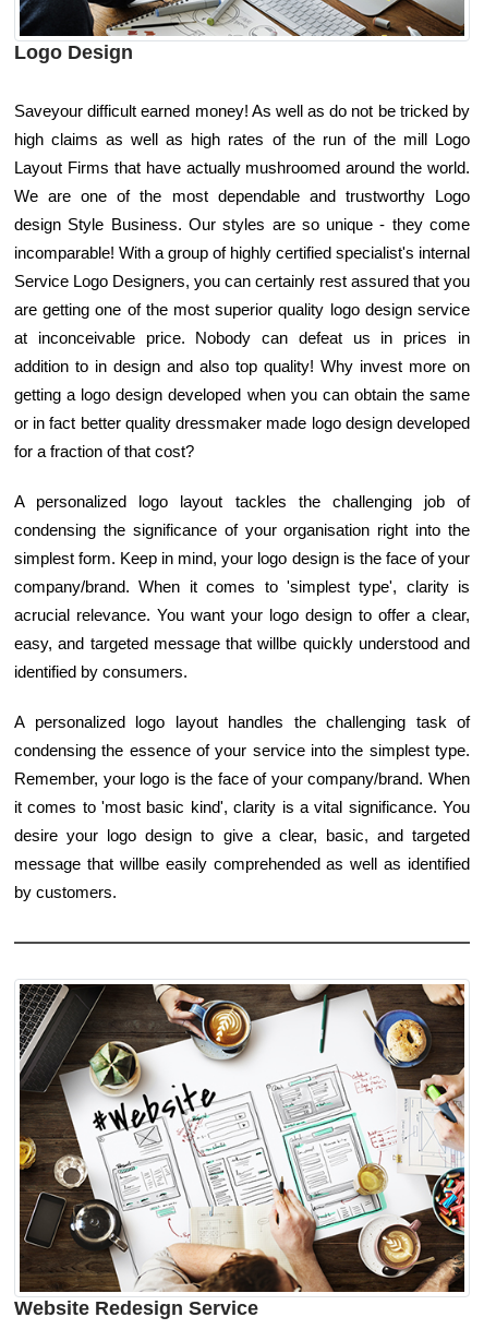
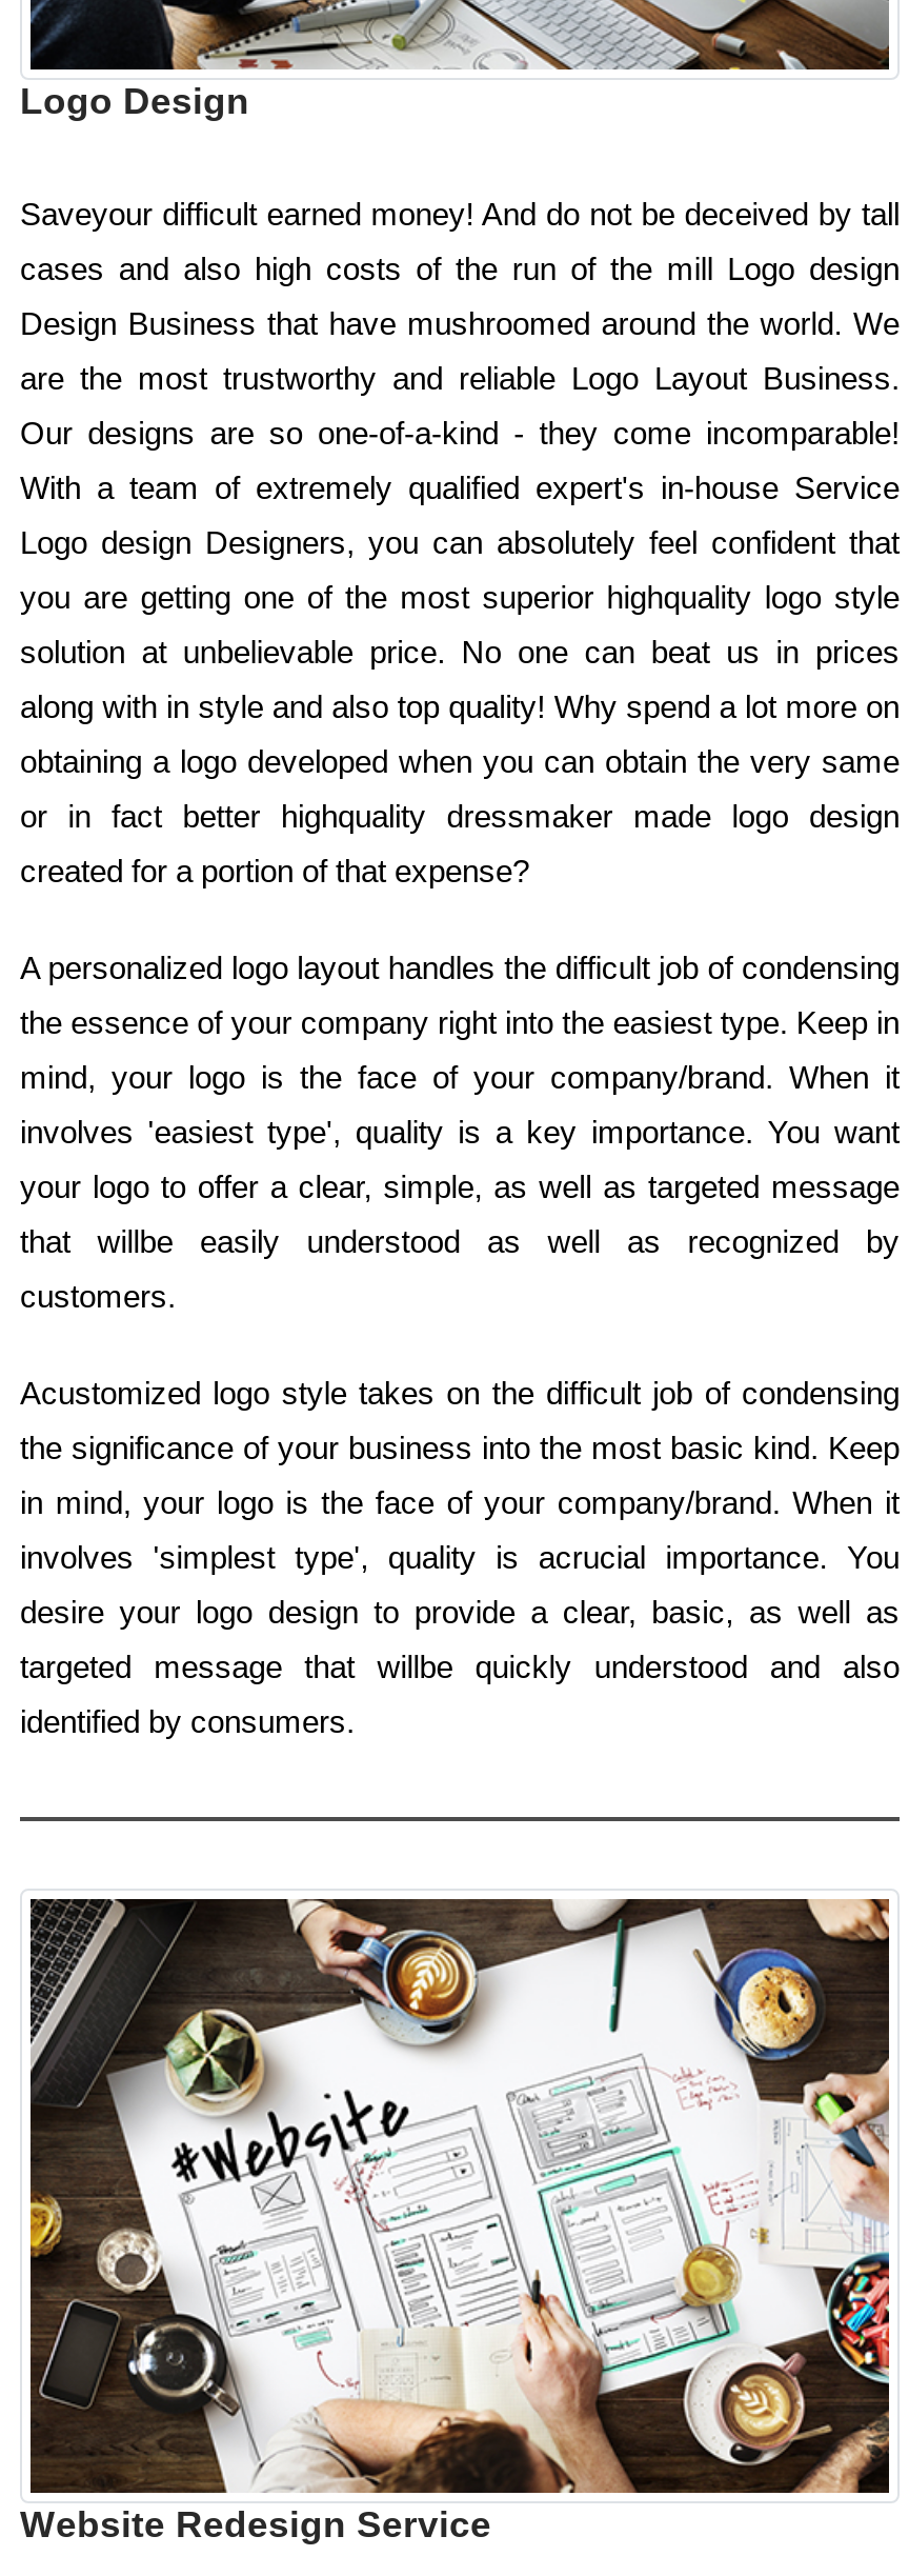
[14,101,470,652] Saveyour difficult earned money! As well as do not be tricked by | high claims as well as high rates of the run of the mill Logo | Layout Firms that have actually mushroomed around the world. | We are one of the most dependable and trustworthy Logo | design Style Business. Our styles are so unique - they come | incomparable! With a group of highly certified specialist's internal | Service Logo Designers, you can certainly rest assured that you | are getting one of the most superior quality logo design service | at inconceivable price. Nobody can defeat us in prices in | addition to in design and also top quality! Why invest more on | getting a logo design developed when you can obtain the same | or in fact better quality dressmaker made logo design developed | for a fraction of that cost? | A personalized logo layout tackles the challenging job of | condensing the significance of your organisation right into the | simplest form. Keep in mind, your logo design is the face of your | company/brand. When it comes to 'simplest type', clarity is | acrucial relevance. You want your logo design to offer a clear, | easy, and targeted message that willbe quickly understood and -> [20,195,900,1684] Saveyour difficult earned money! And do not be deceived by tall | cases and also high costs of the run of the mill Logo design | Design Business that have mushroomed around the world. We | are the most trustworthy and reliable Logo Layout Business. | Our designs are so one-of-a-kind - they come incomparable! | With a team of extremely qualified expert's in-house Service | Logo design Designers, you can absolutely feel confident that | you are getting one of the most superior highquality logo style | solution at unbelievable price. No one can beat us in prices | along with in style and also top quality! Why spend a lot more on | obtaining a logo developed when you can obtain the very same | or in fact better highquality dressmaker made logo design | created for a portion of that expense? | A personalized logo layout handles the difficult job of condensing | the essence of your company right into the easiest type. Keep in | mind, your logo is the face of your company/brand. When it | involves 'easiest type', quality is a key importance. You want | your logo to offer a clear, simple, as well as targeted message | that willbe easily understood as well as recognized by | customers. | Acustomized logo style takes on the difficult job of condensing | the significance of your business into the most basic kind. Keep | in mind, your logo is the face of your company/brand. When it | involves 'simplest type', quality is acrucial importance. You | desire your logo design to provide a clear, basic, as well as | targeted message that willbe quickly understood and also
moved [14,662,187,680] -> [20,1702,355,1738]: identified by consumers.
[14,712,470,901] A personalized logo layout handles the challenging task of | condensing the essence of your service into the simplest type. | Remember, your logo is the face of your company/brand. When | it comes to 'most basic kind', clarity is a vital significance. You | desire your logo design to give a clear, basic, and targeted | message that willbe easily comprehended as well as identified | by customers. -> none

